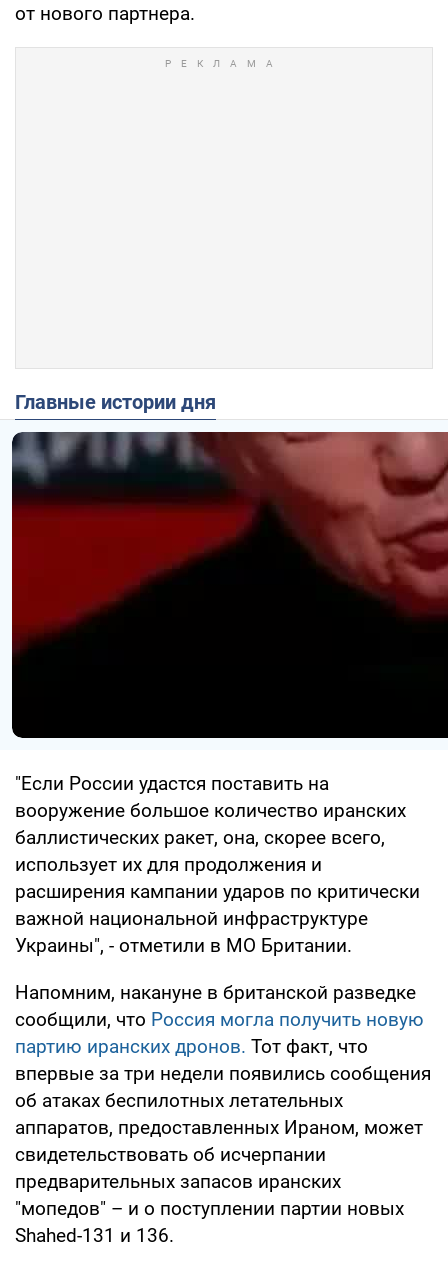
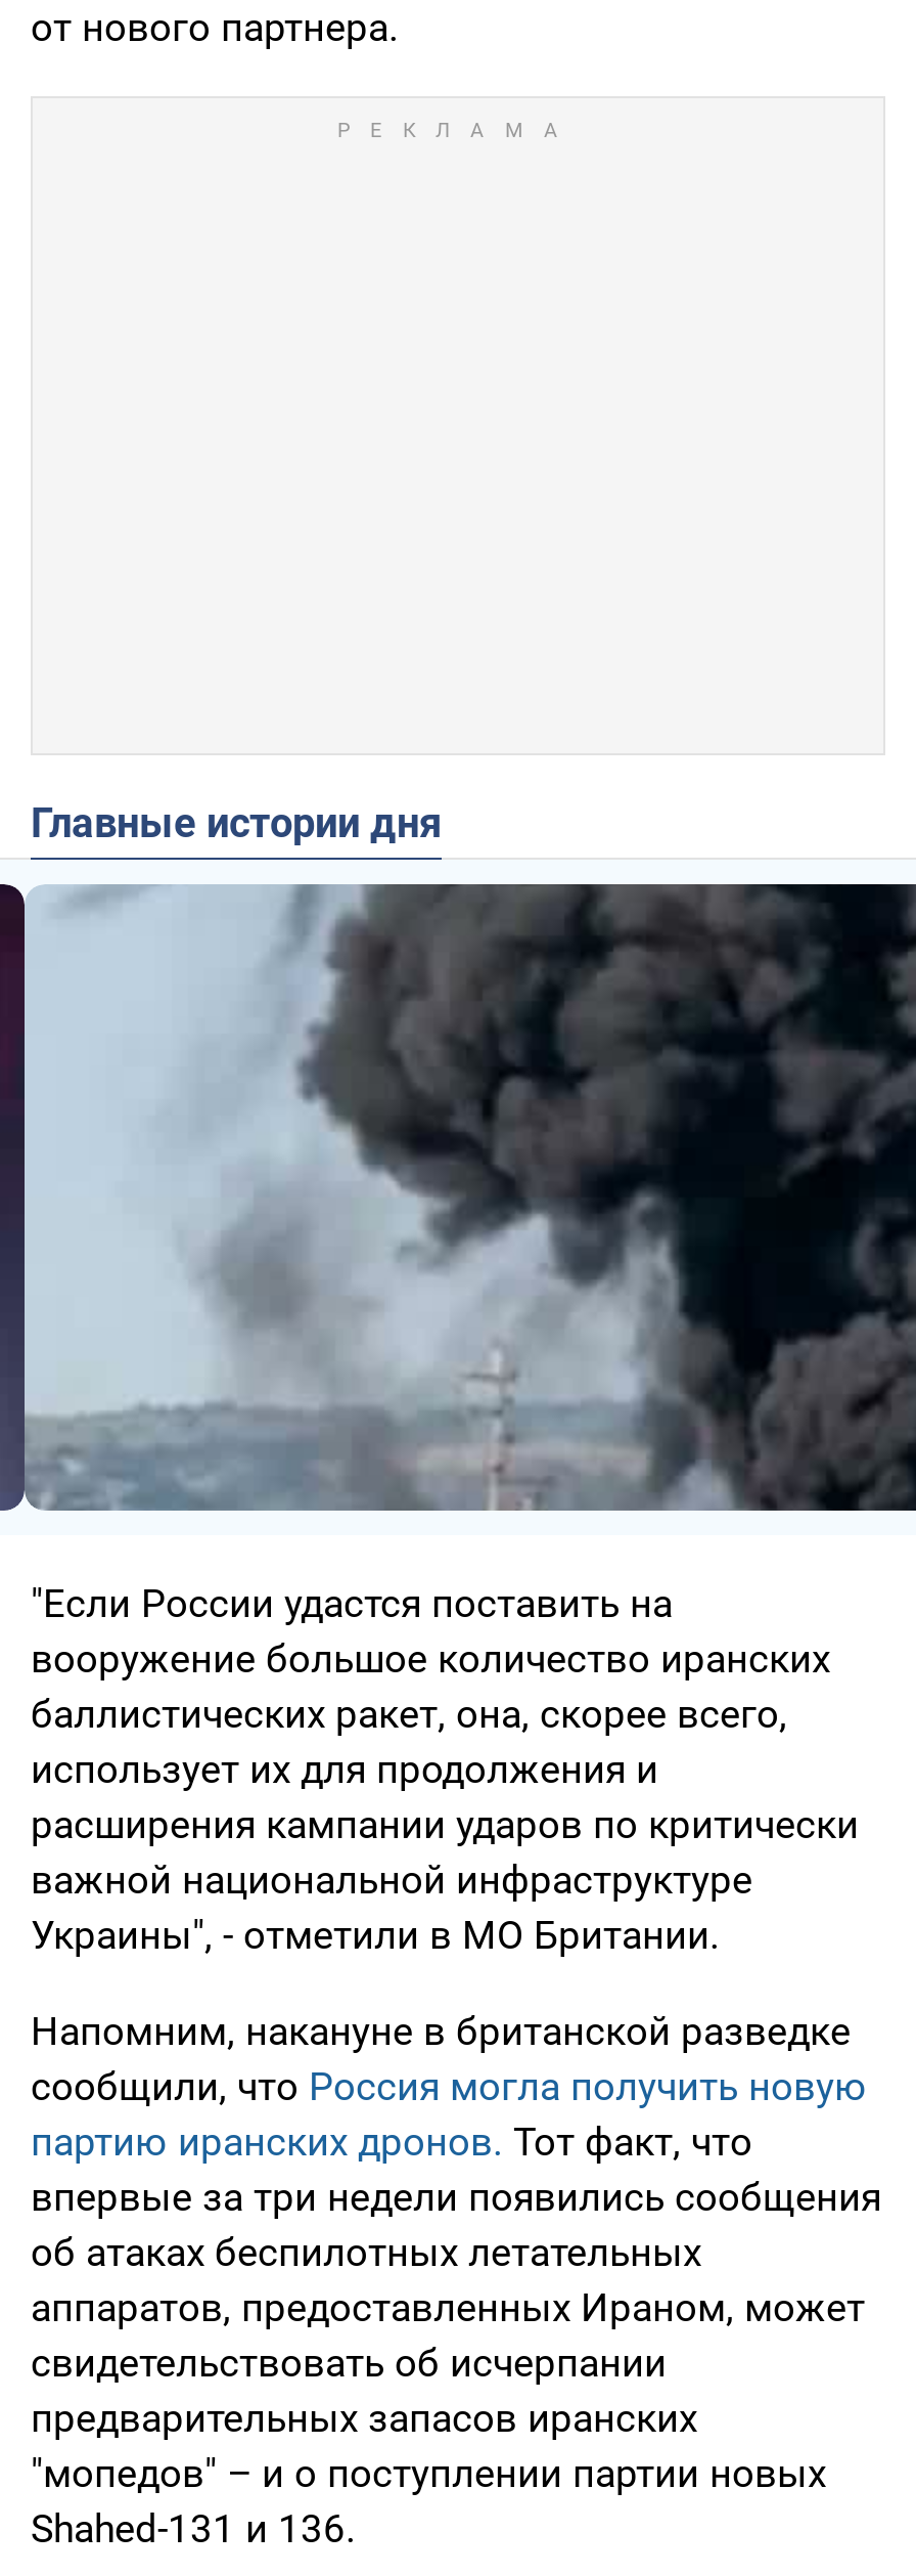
[3,431,445,739] [image] -> [6,882,910,1513] [image]

